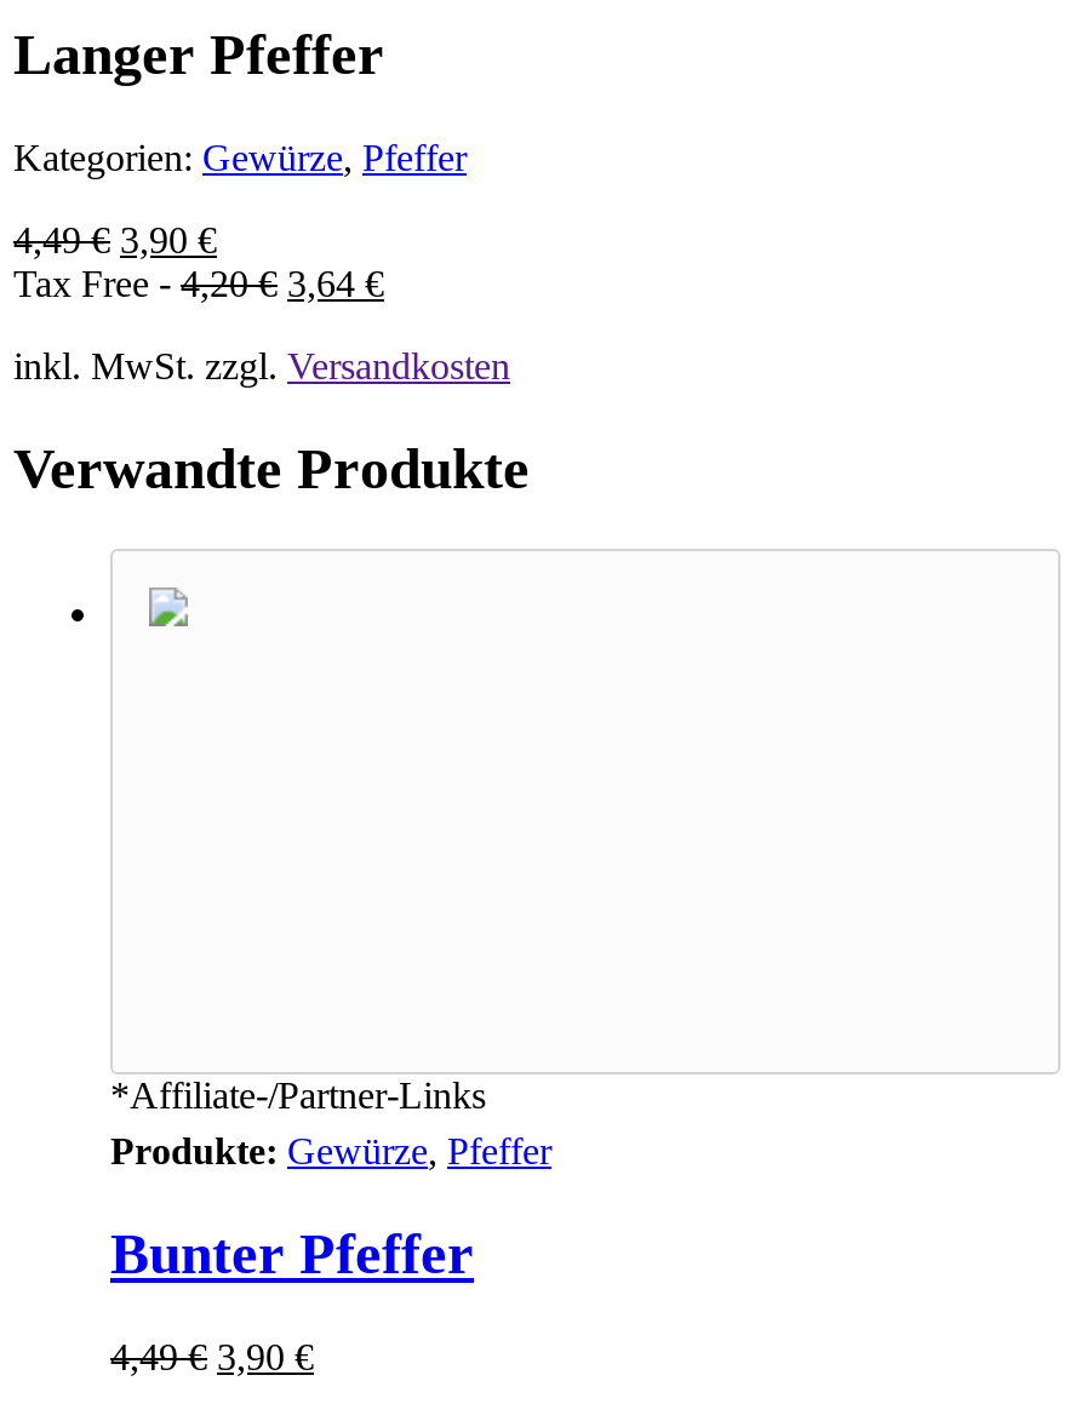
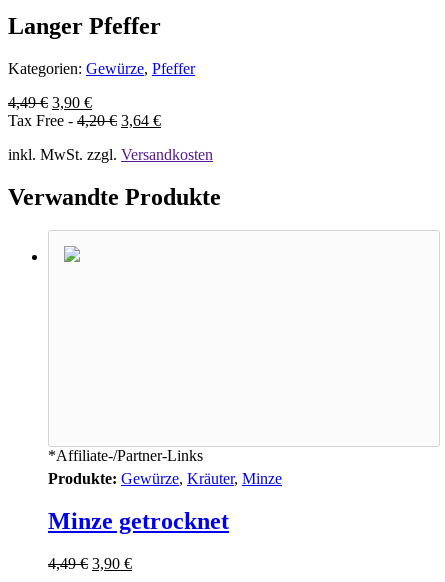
[110,1131,551,1172] Produkte: Gewürze, Pfeffer -> [48,470,282,487] Produkte: Gewürze, Kräuter, Minze
[110,1223,474,1286] Bunter Pfeffer -> [48,508,229,534] Minze getrocknet

